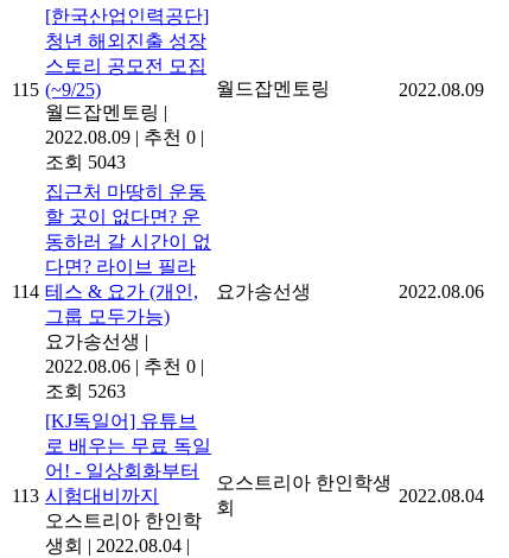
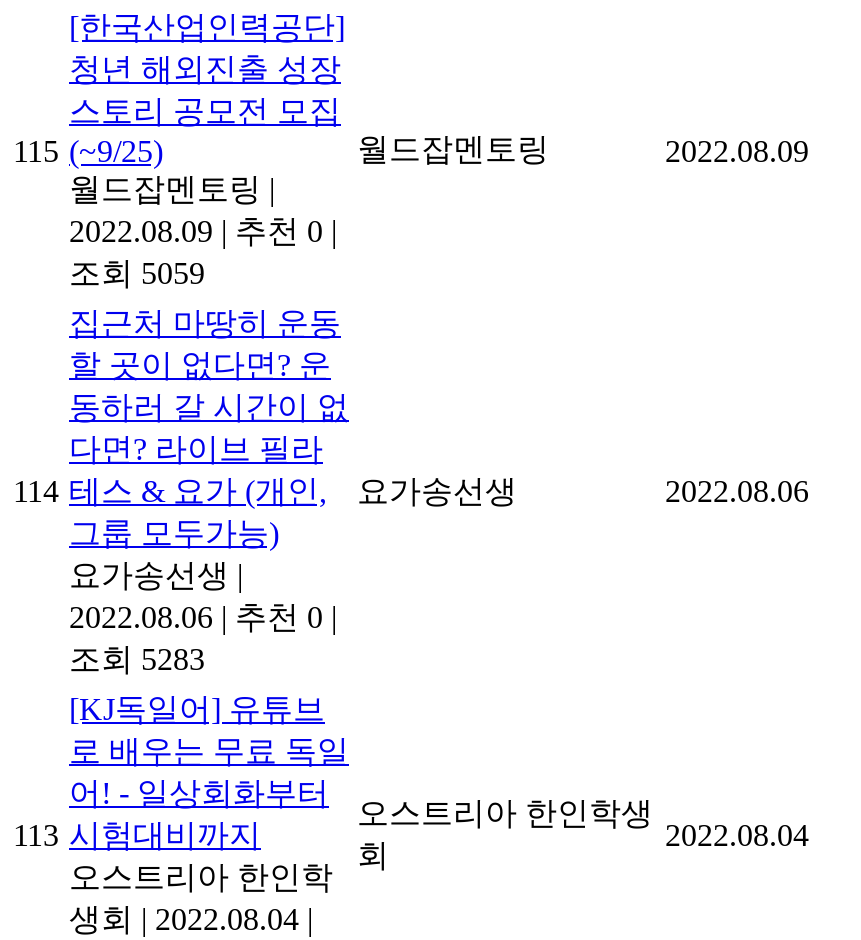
[45,151,126,172] 조회 5043 -> [69,255,205,289] 조회 5059
[45,381,126,401] 조회 5263 -> [69,641,205,675] 조회 5283

